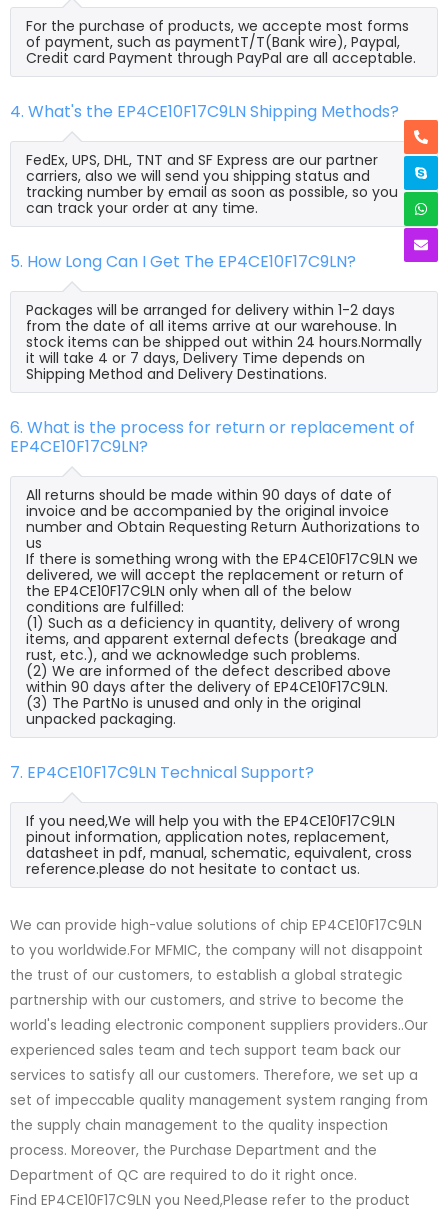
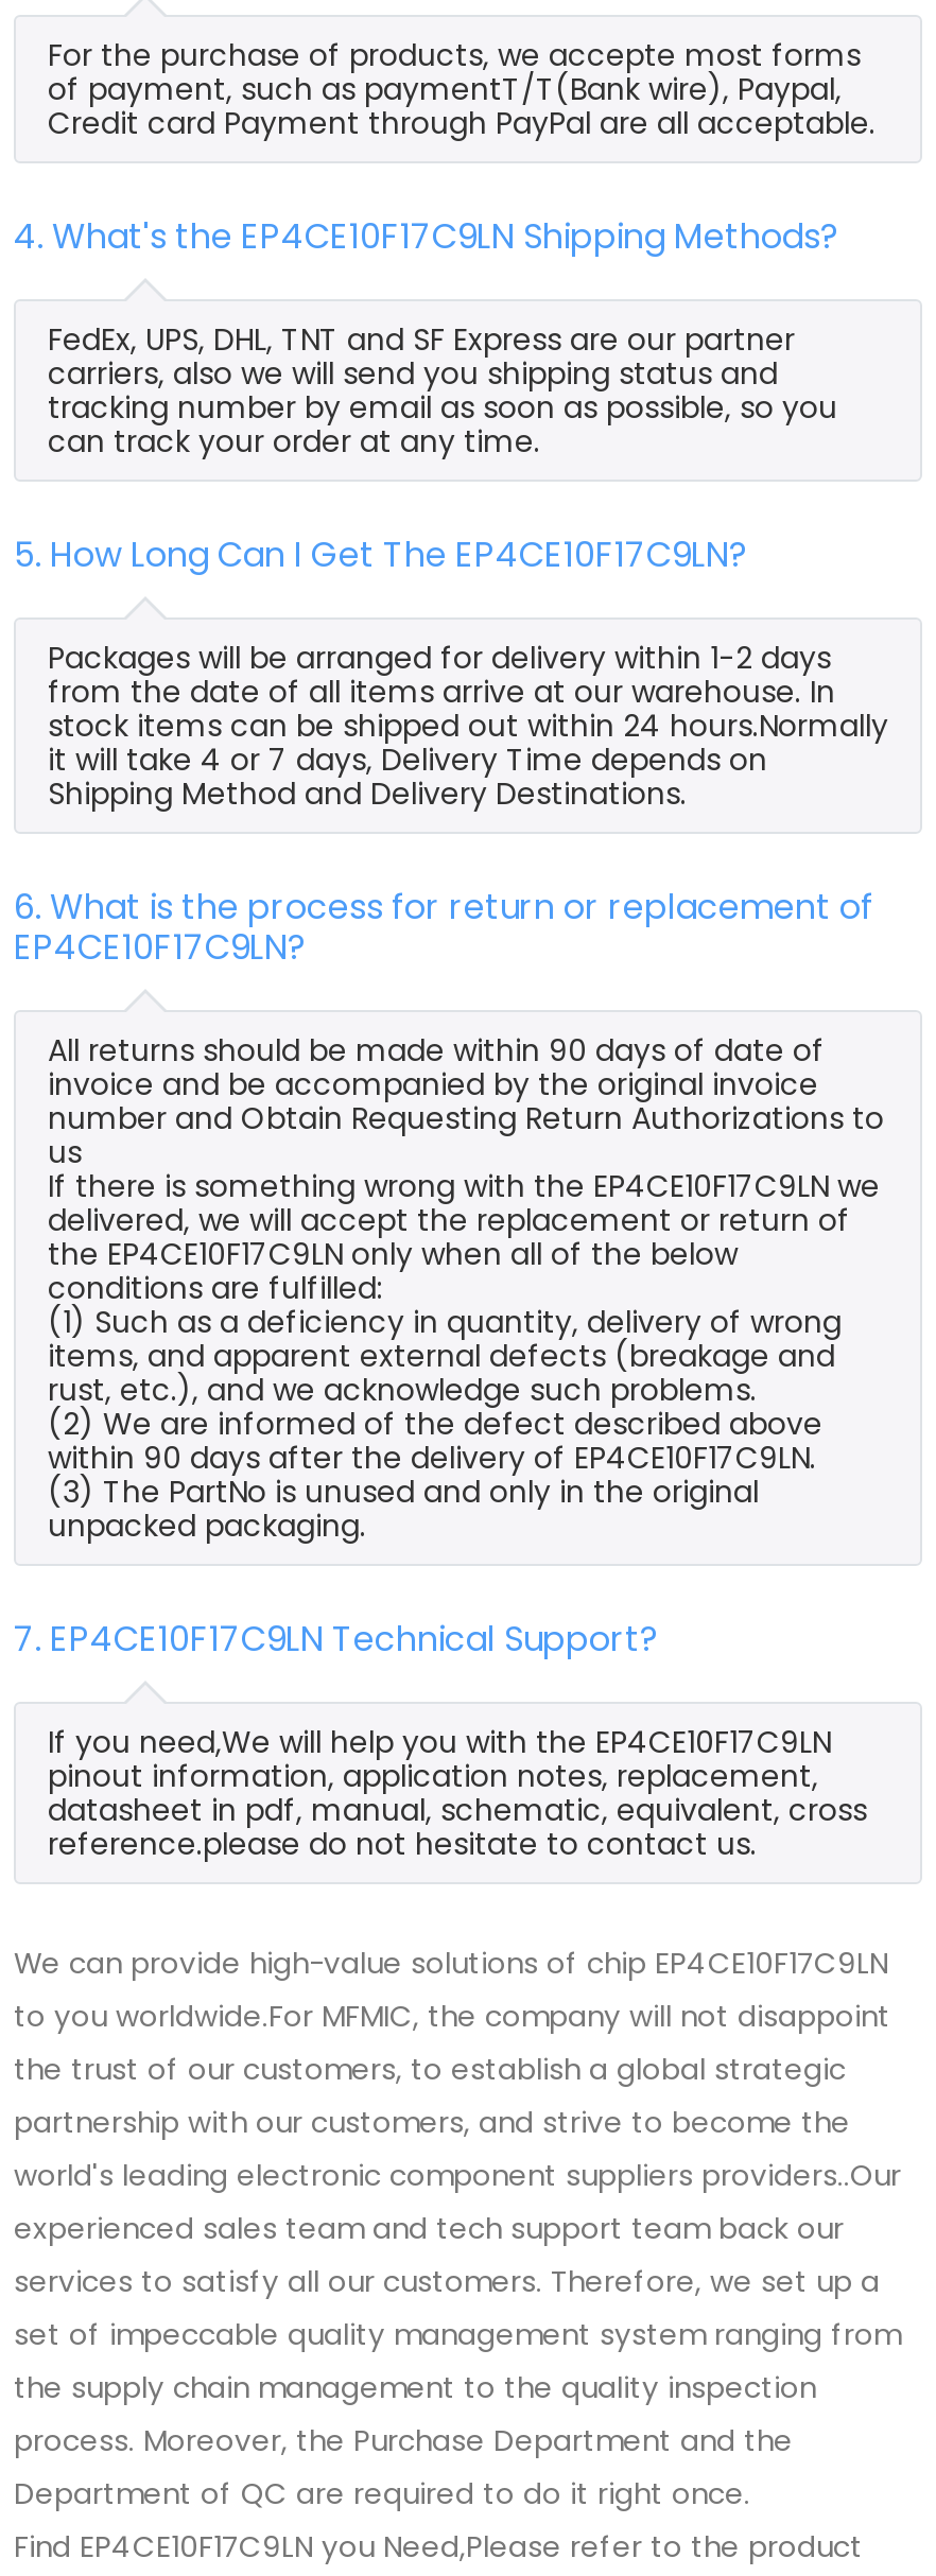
[403,119,439,263] [image] -> none

